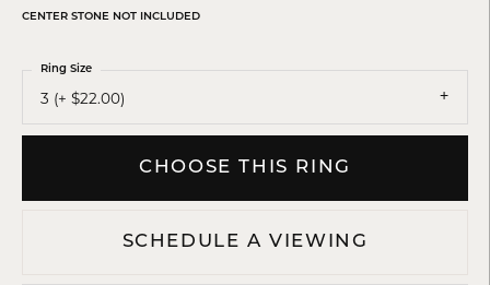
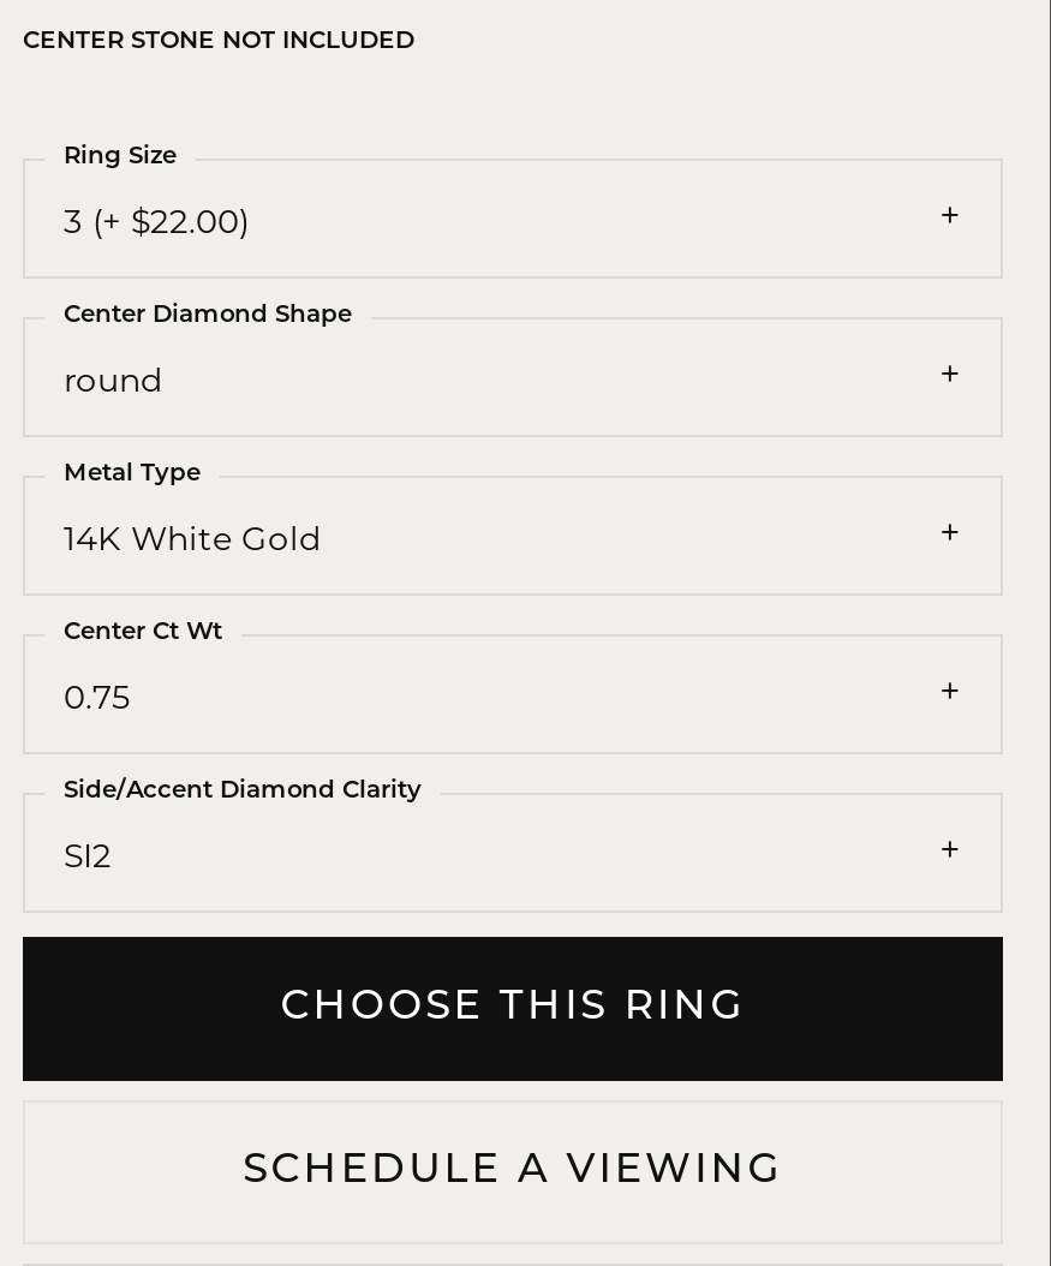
none -> [64,360,162,399] round
none -> [64,302,352,329] Center Diamond Shape
none -> [64,519,321,557] 14K White Gold
none -> [64,461,201,487] Metal Type
none -> [64,677,131,716] 0.75
none -> [64,620,222,646] Center Ct Wt
none -> [64,836,112,874] SI2
none -> [64,778,422,805] Side/Accent Diamond Clarity

